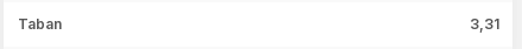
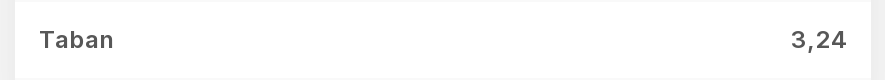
[470,15,499,32] 3,31 -> [791,23,849,53] 3,24

